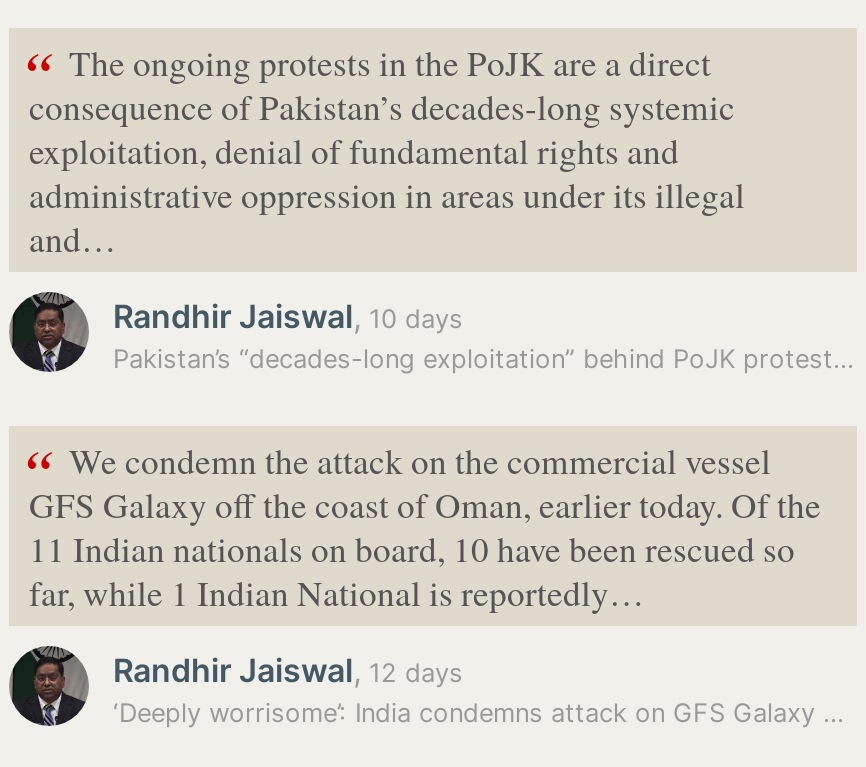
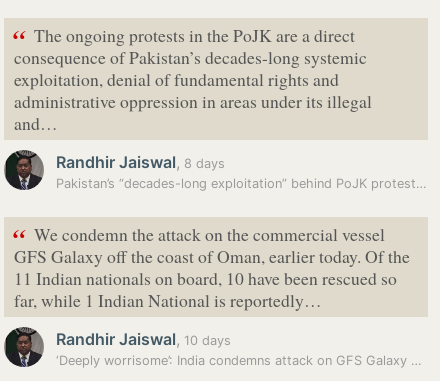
none -> [56,152,225,172] Randhir Jaiswal, 8 days
moved [113,296,463,336] -> [56,329,231,349]: Randhir Jaiswal, 10 days
[113,650,463,690] Randhir Jaiswal, 12 days -> none

